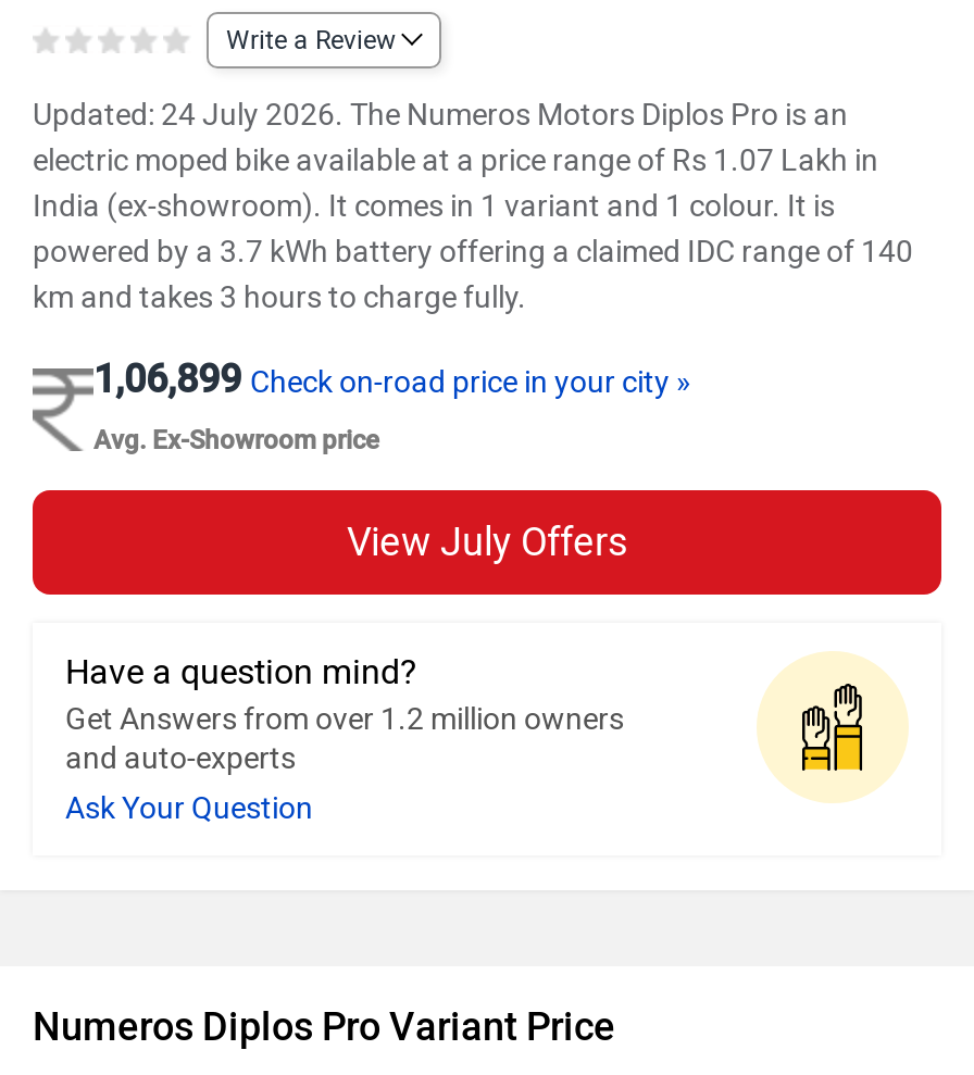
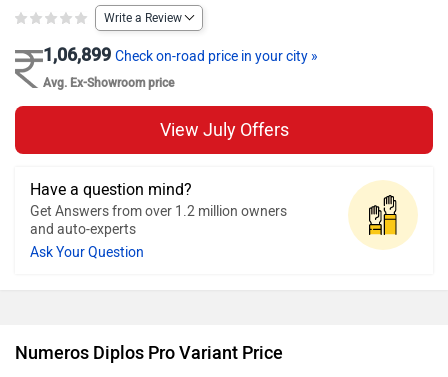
[33,96,913,315] Updated: 24 July 2026. The Numeros Motors Diplos Pro is an | electric moped bike available at a price range of Rs 1.07 Lakh in | India (ex-showroom). It comes in 1 variant and 1 colour. It is | powered by a 3.7 kWh battery offering a claimed IDC range of 140 | km and takes 3 hours to charge fully. -> none

